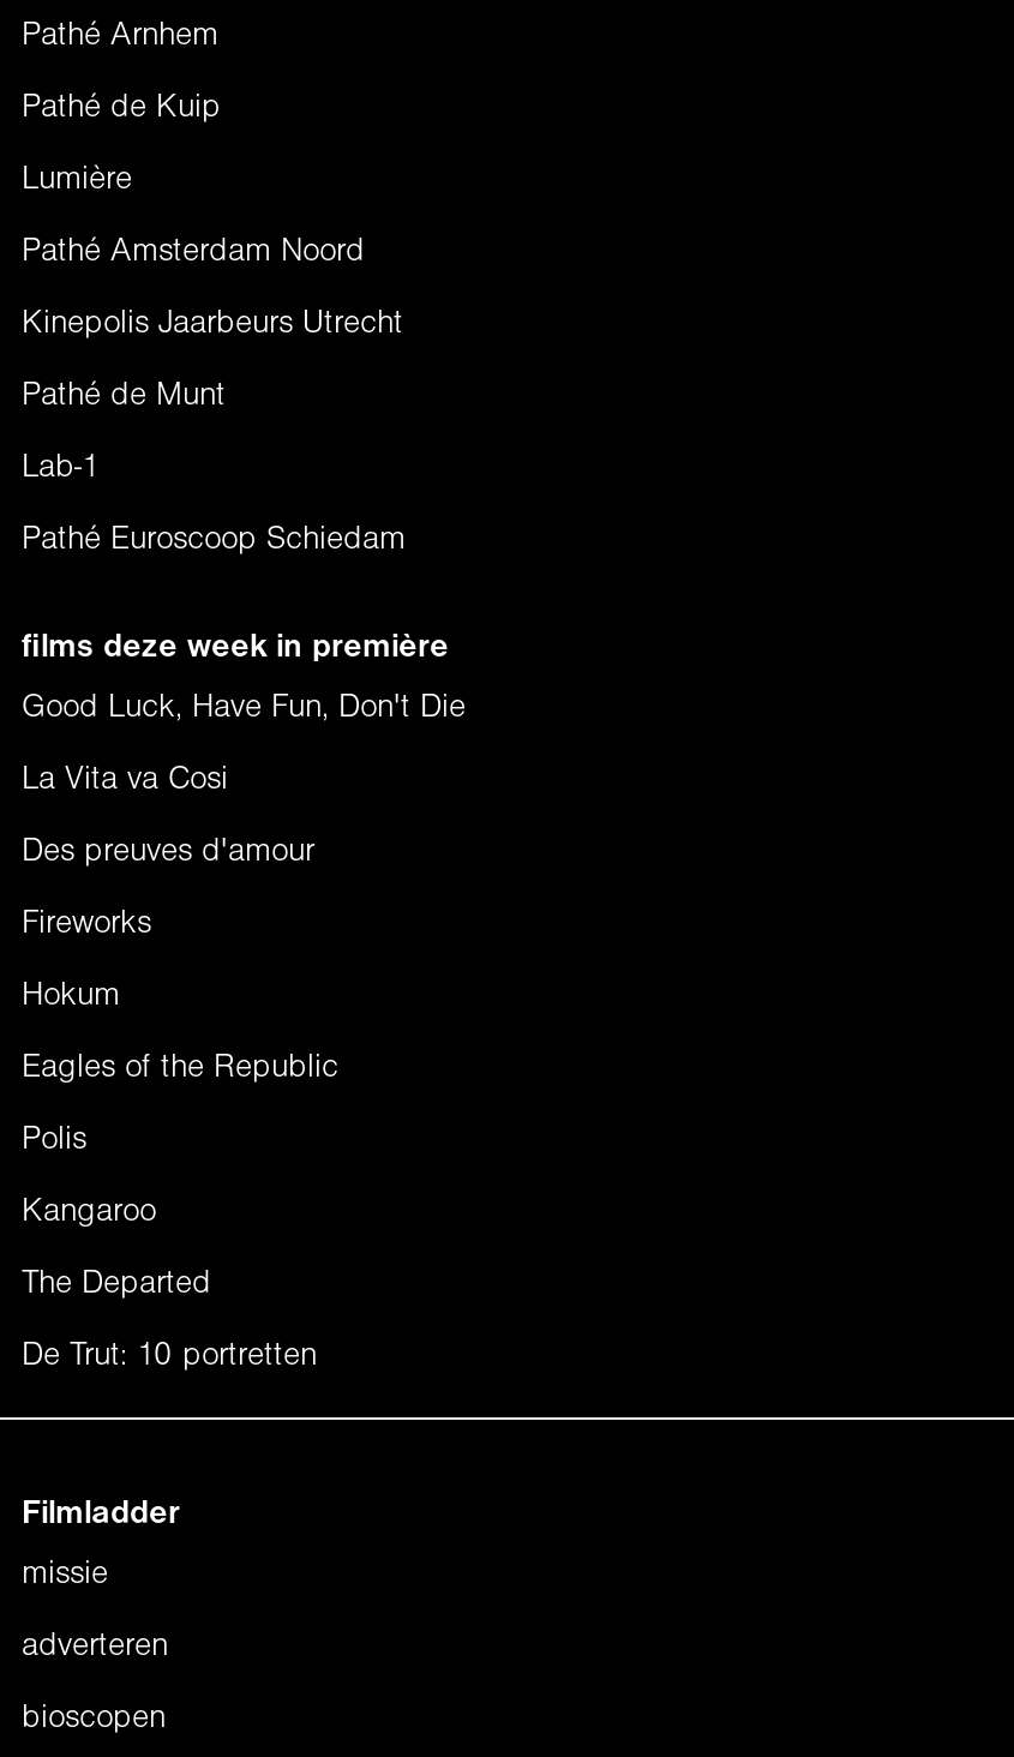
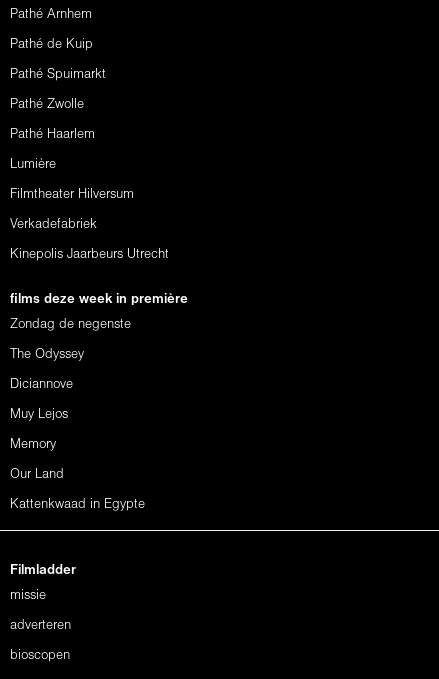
none -> [10,69,106,140] Pathé Spuimarkt | Pathé Zwolle | Pathé Haarlem
moved [22,167,132,193] -> [10,159,56,170]: Lumière
[22,239,365,265] Pathé Amsterdam Noord -> [10,189,134,230] Filmtheater Hilversum | Verkadefabriek
moved [22,311,403,337] -> [10,249,169,260]: Kinepolis Jaarbeurs Utrecht
[22,383,406,553] Pathé de Munt | Lab-1 | Pathé Euroscoop Schiedam -> none
moved [22,635,449,661] -> [10,294,188,305]: films deze week in première
[22,695,466,1369] Good Luck, Have Fun, Don't Die | La Vita va Cosi | Des preuves d'amour | Fireworks | Hokum | Eagles of the Republic | Polis | Kangaroo | The Departed | De Trut: 10 portretten -> [10,319,145,510] Zondag de negenste | The Odyssey | Diciannove | Muy Lejos | Memory | Our Land | Kattenkwaad in Egypte

